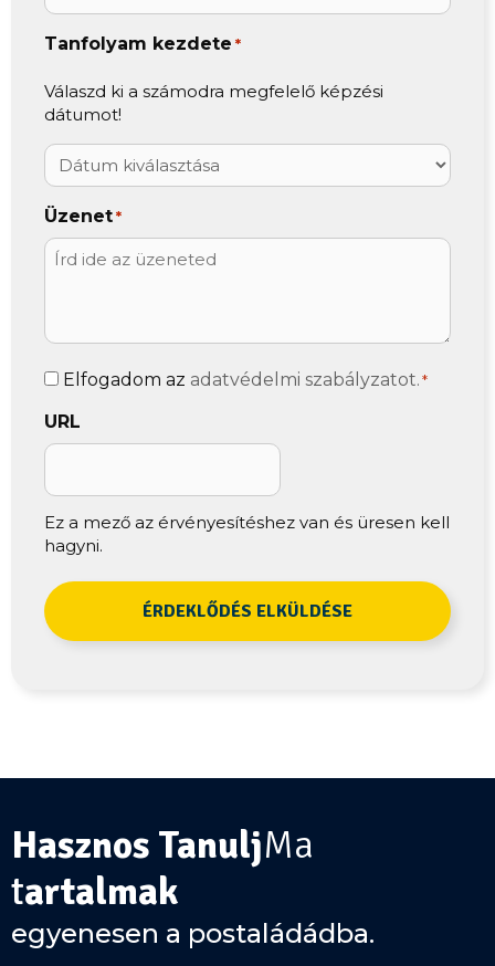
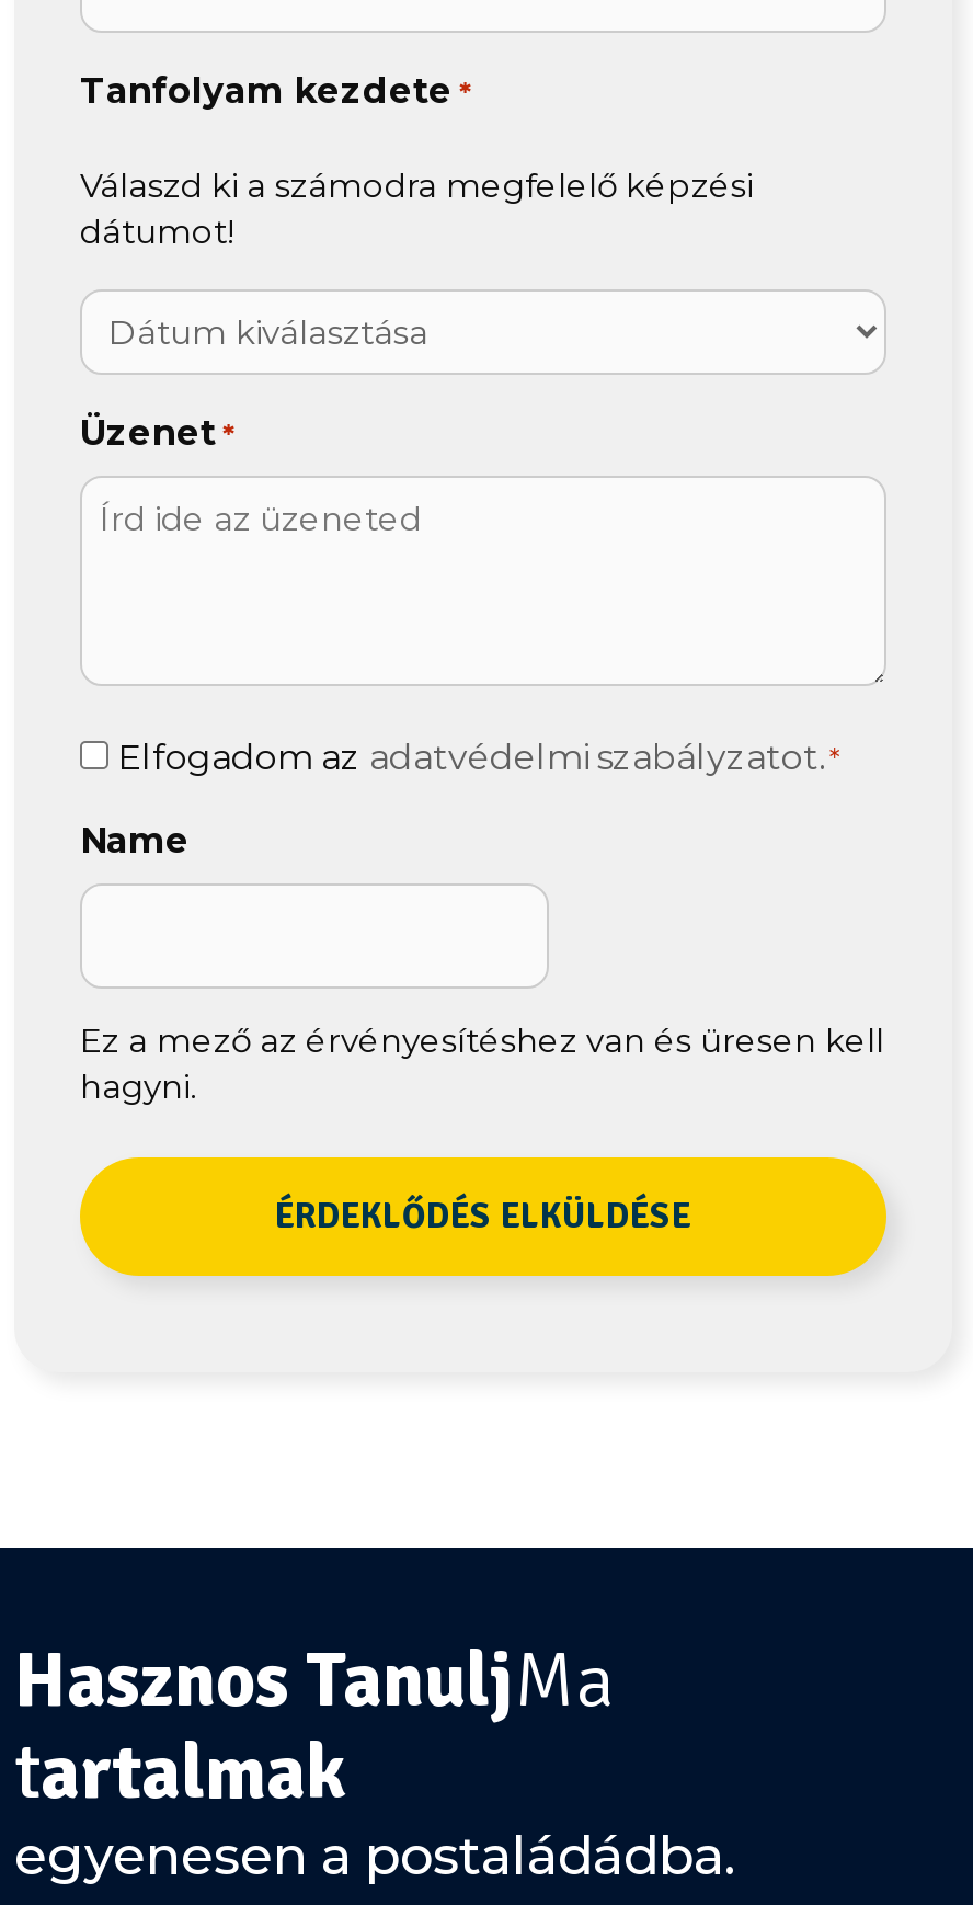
[44,411,81,432] URL -> [80,820,190,862] Name

